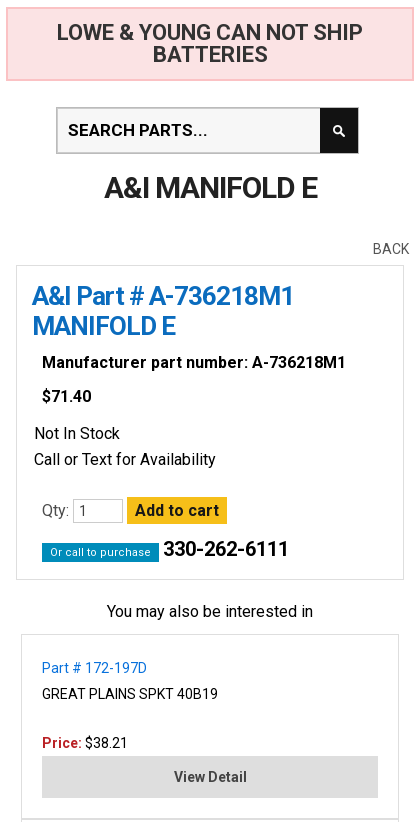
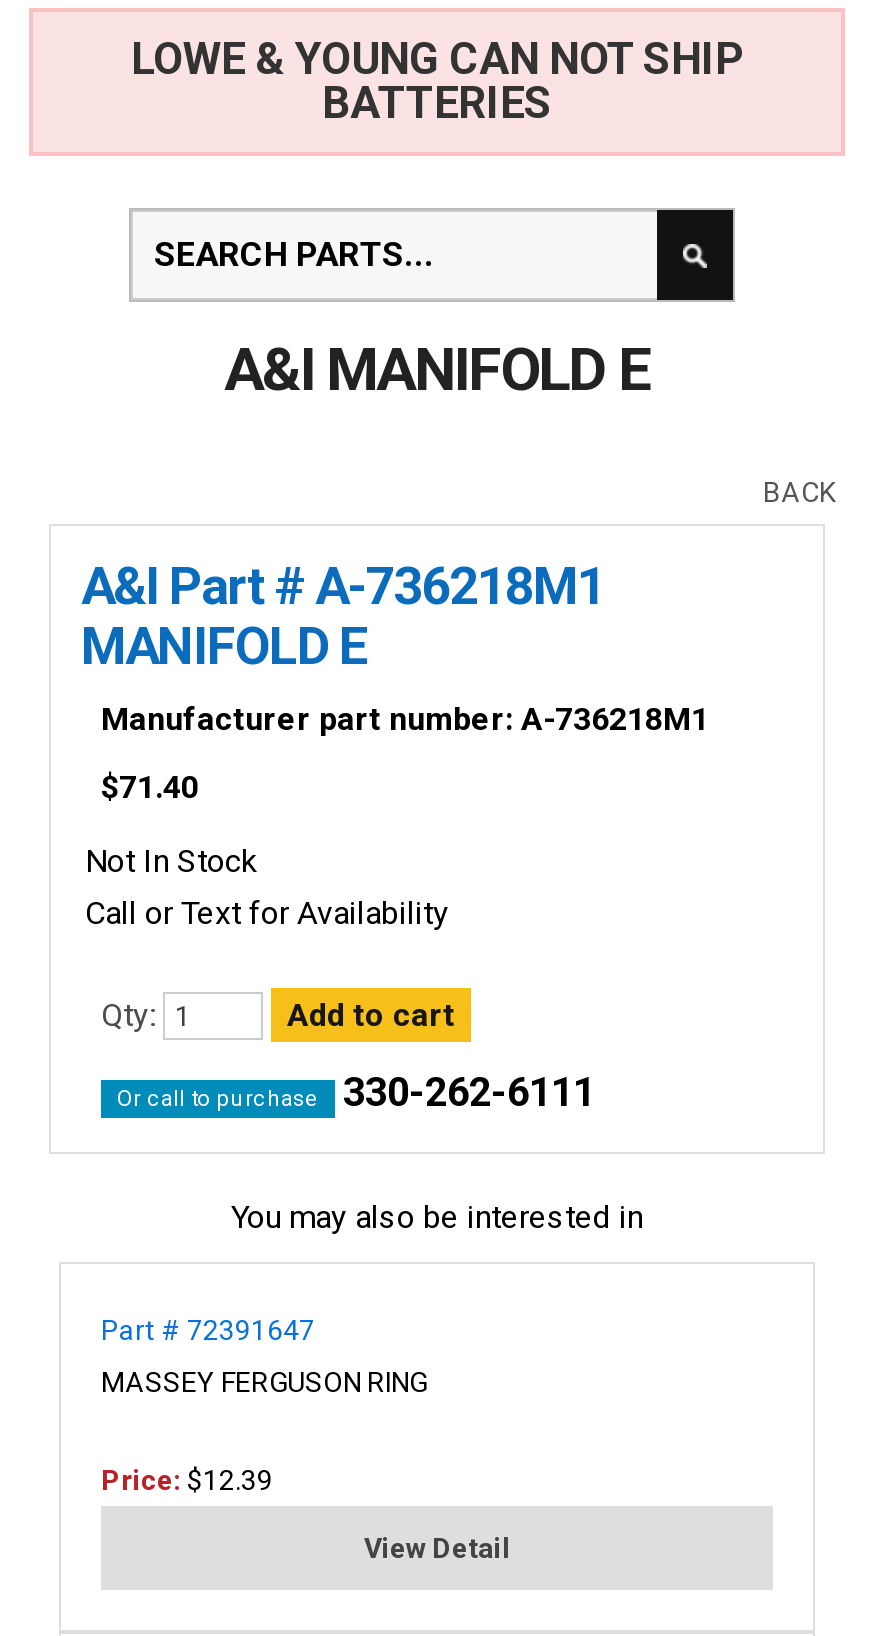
[42,660,147,676] Part # 172-197D -> [101,1314,315,1346] Part # 72391647
[42,686,218,702] GREAT PLAINS SPKT 40B19 -> [101,1366,427,1398] MASSEY FERGUSON RING
[42,735,128,751] Price: $38.21 -> [101,1464,273,1496] Price: $12.39

